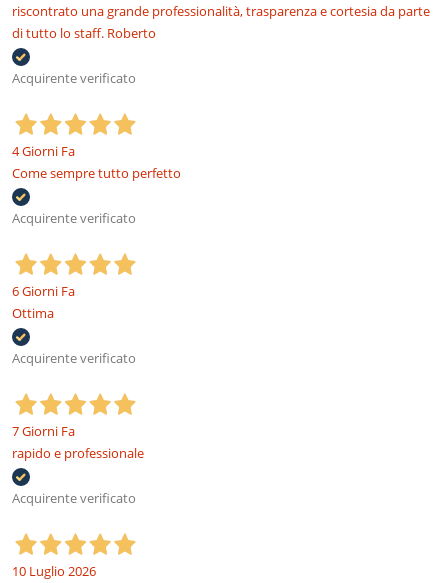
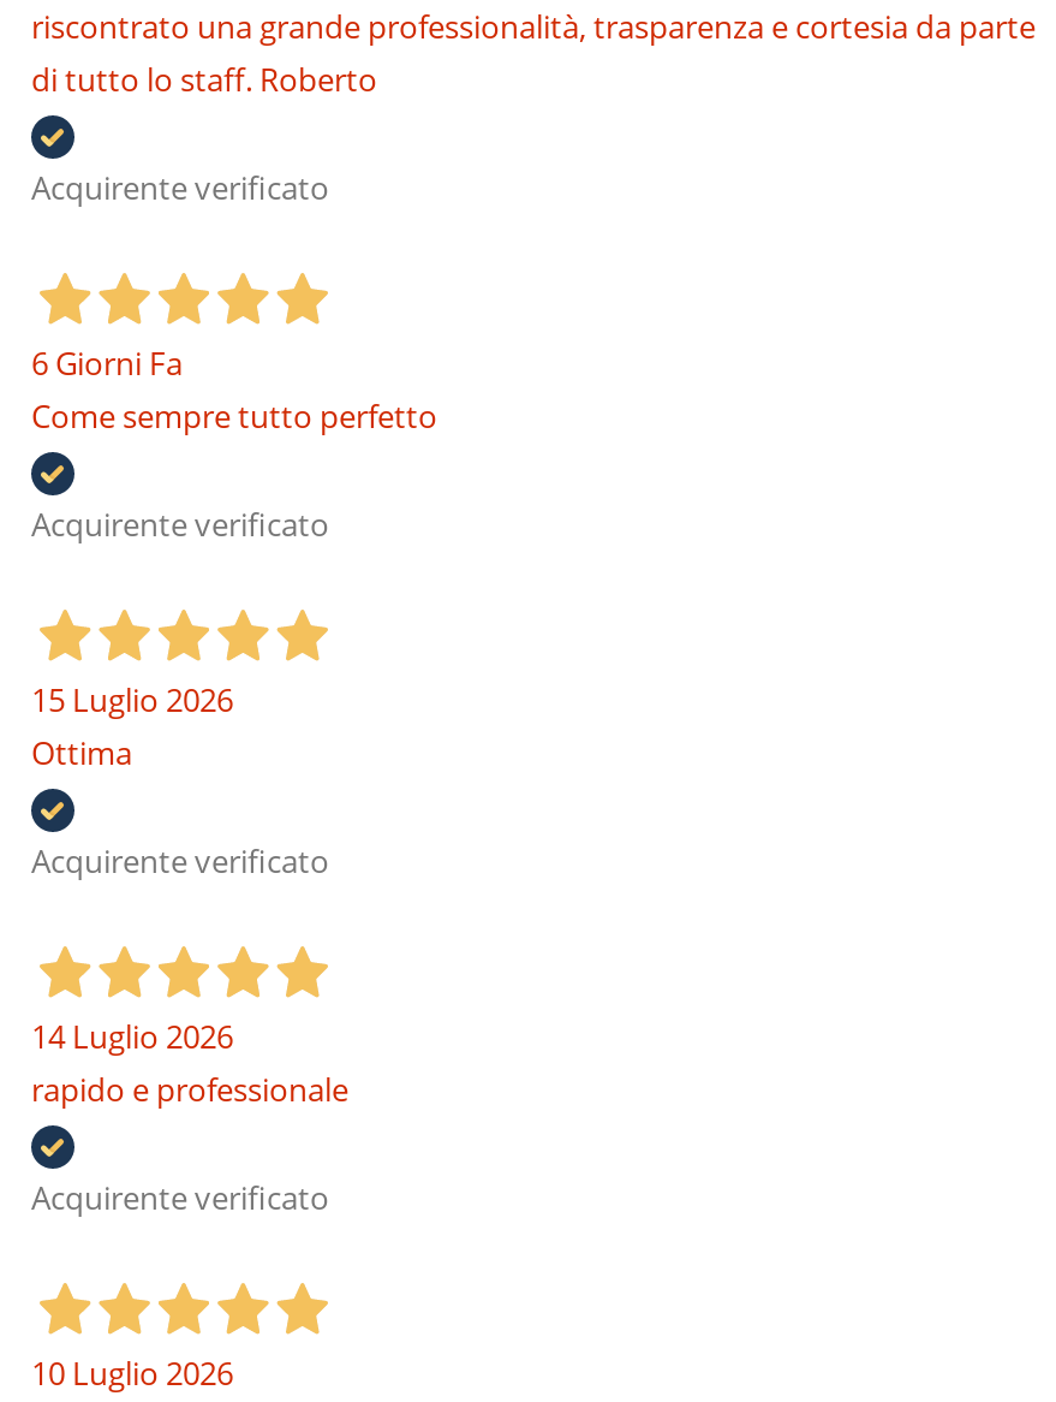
[12,142,75,160] 4 Giorni Fa -> [31,341,183,385] 6 Giorni Fa
[12,282,75,300] 6 Giorni Fa -> [31,678,233,721] 15 Luglio 2026
[12,422,75,440] 7 Giorni Fa -> [31,1015,233,1058] 14 Luglio 2026

